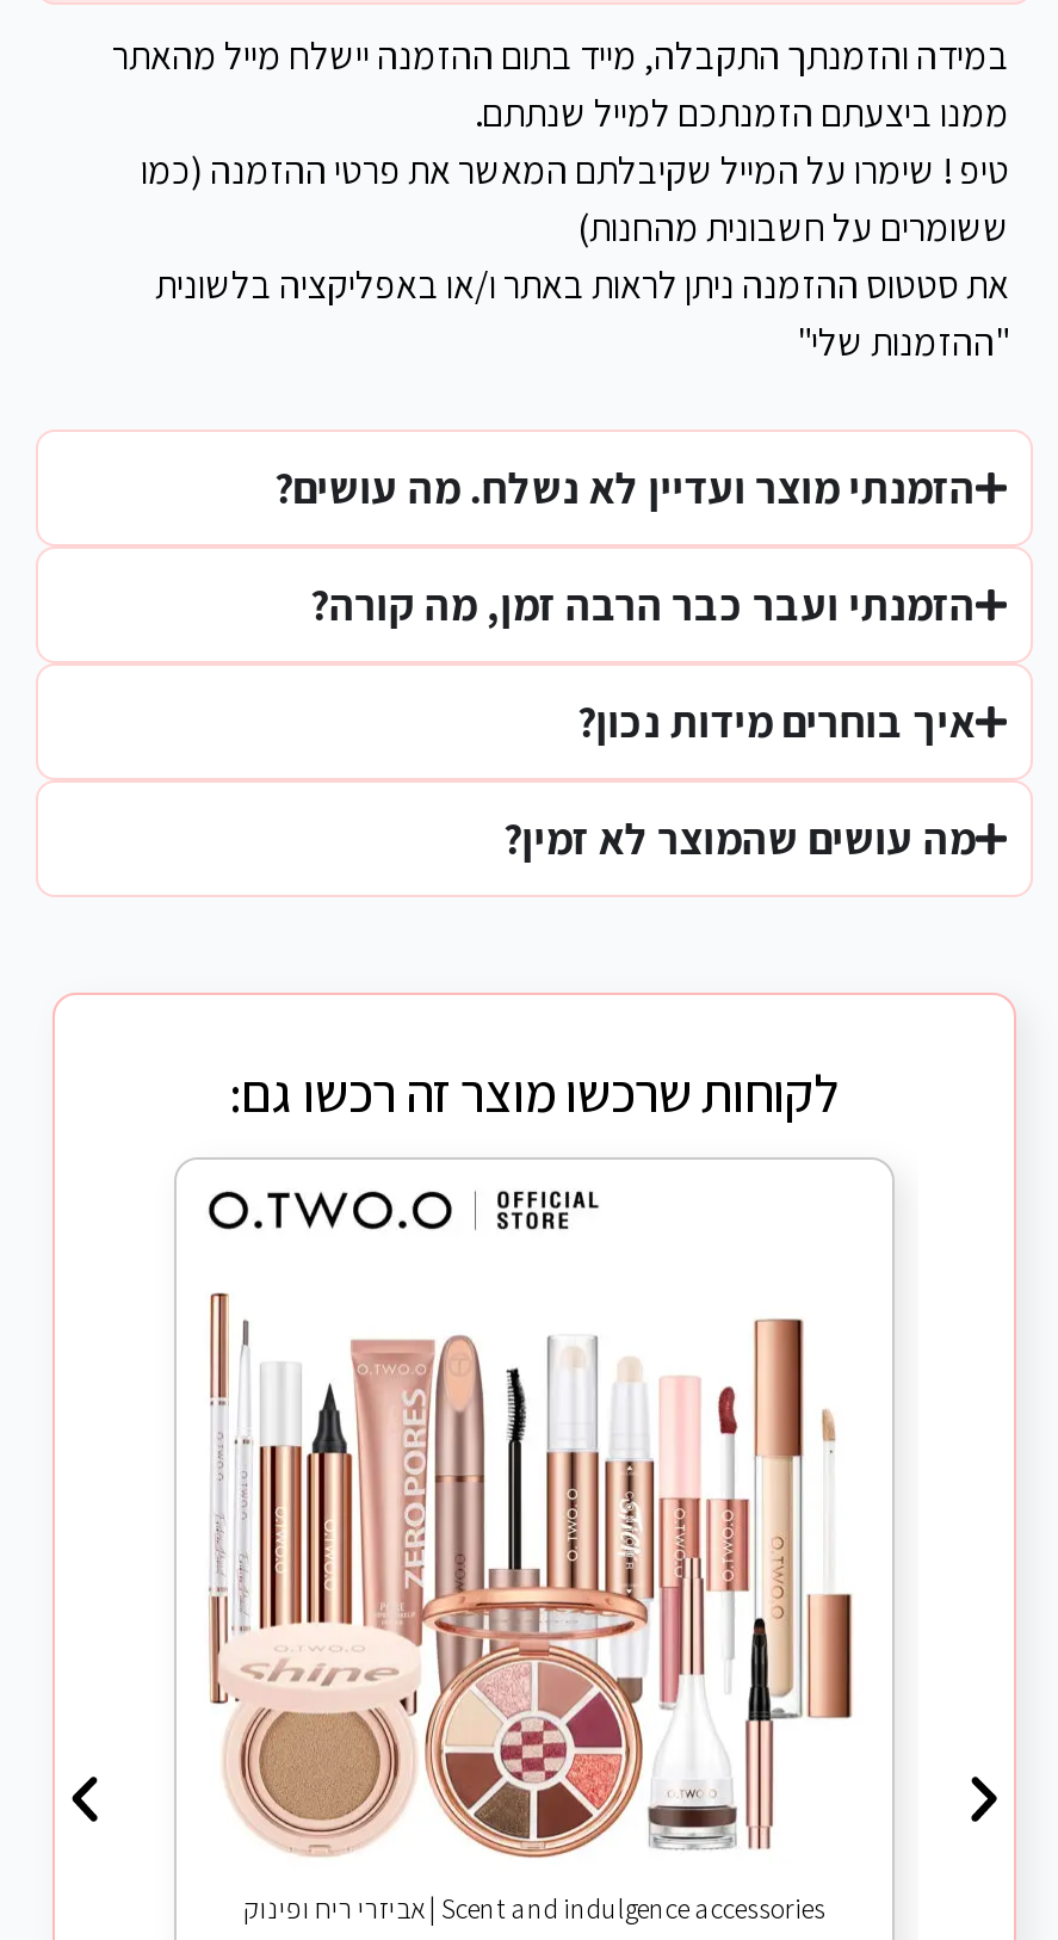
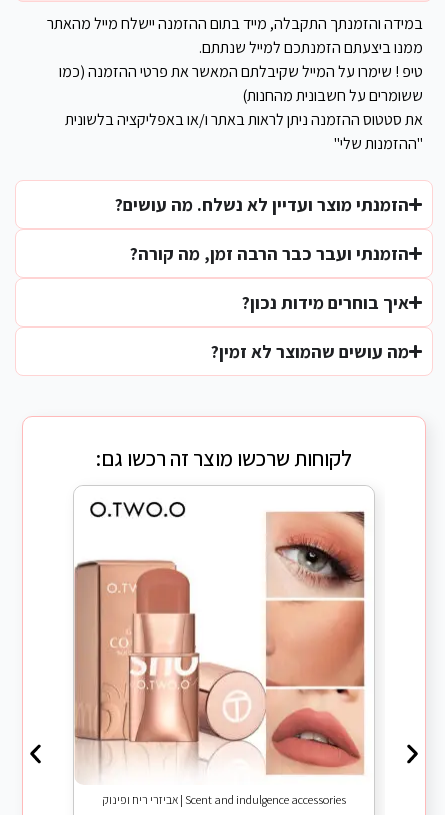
[177,1188,871,1868] [image] -> [73,499,366,784] [image]

